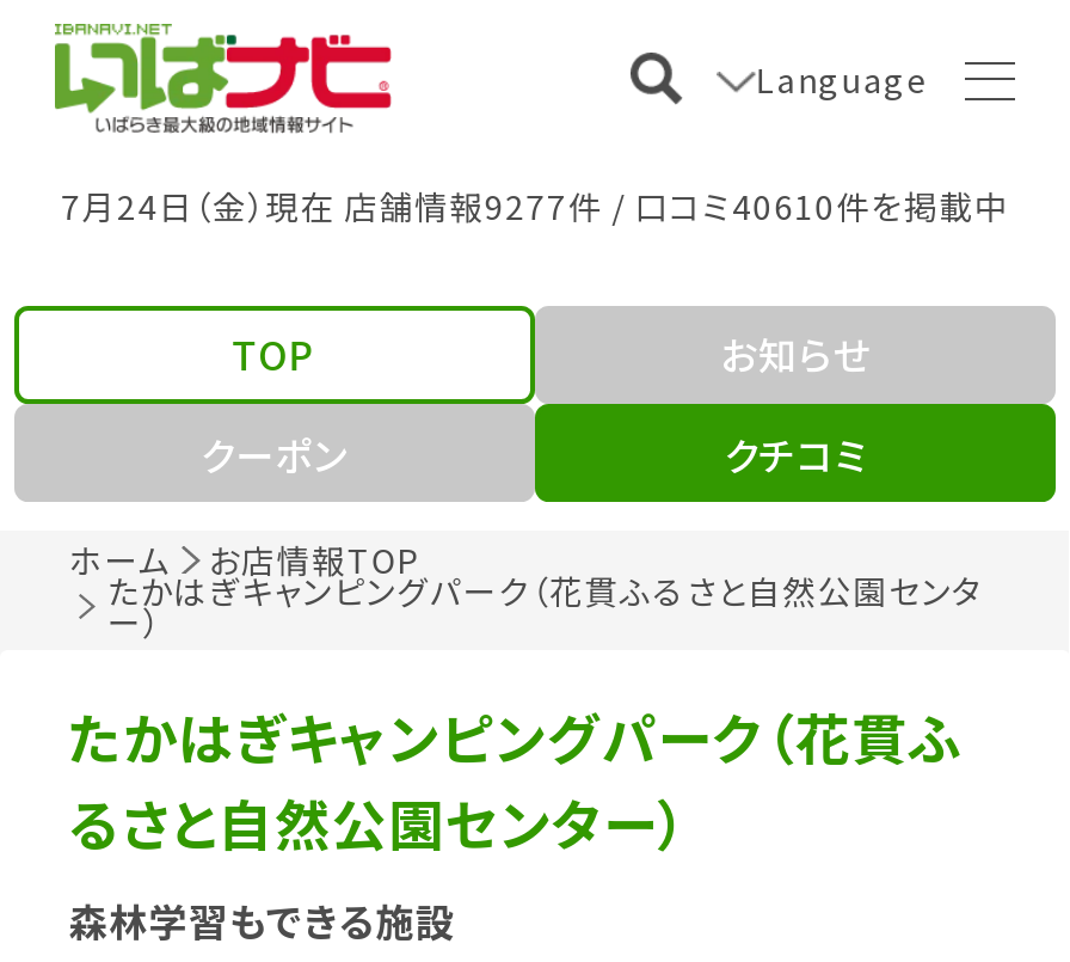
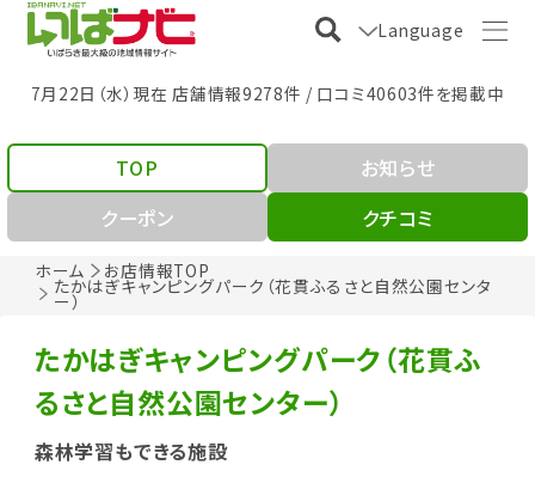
[61,181,1009,229] 7月24日（金）現在 店舗情報9277件 / 口コミ40610件を掲載中 -> [31,81,504,105] 7月22日（水）現在 店舗情報9278件 / 口コミ40603件を掲載中

